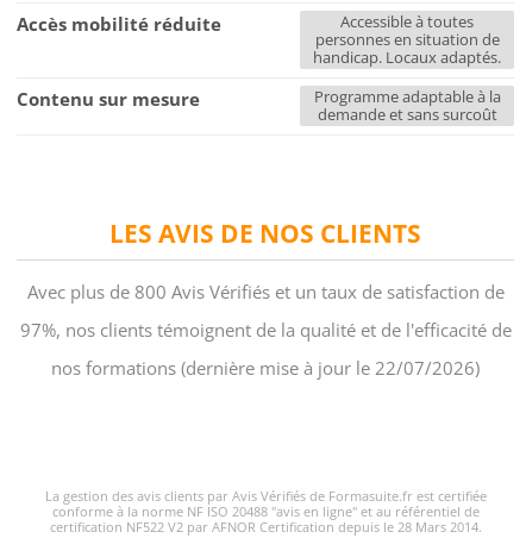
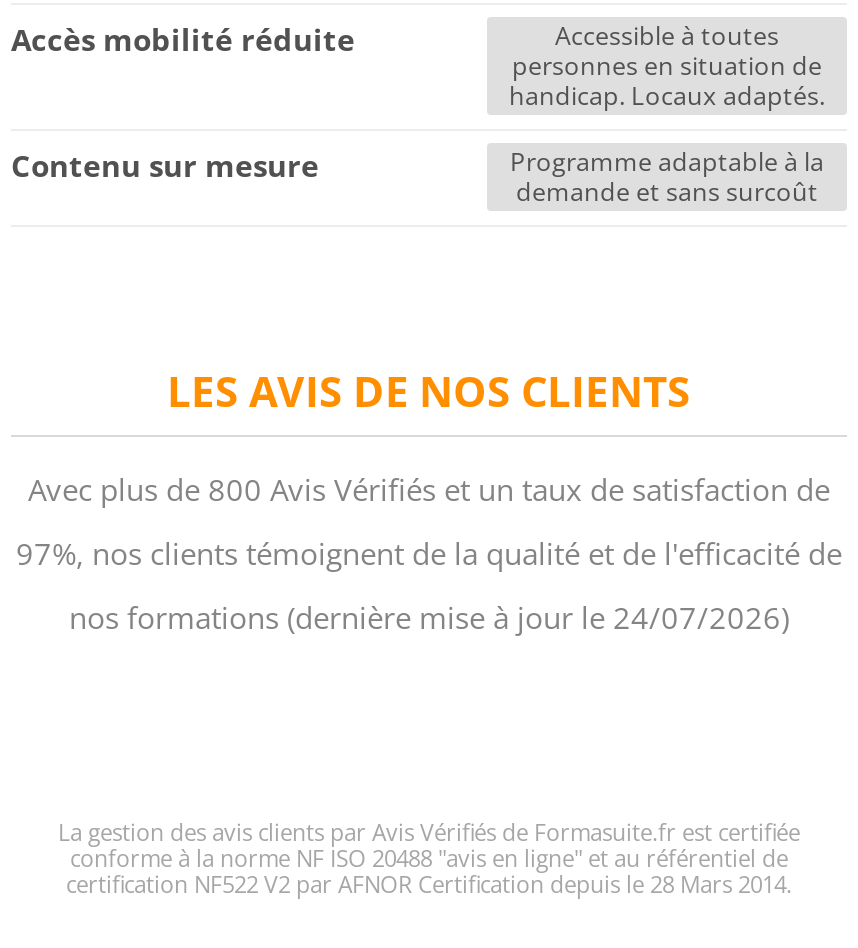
[51,356,480,380] nos formations (dernière mise à jour le 22/07/2026) -> [69,597,789,637] nos formations (dernière mise à jour le 24/07/2026)

